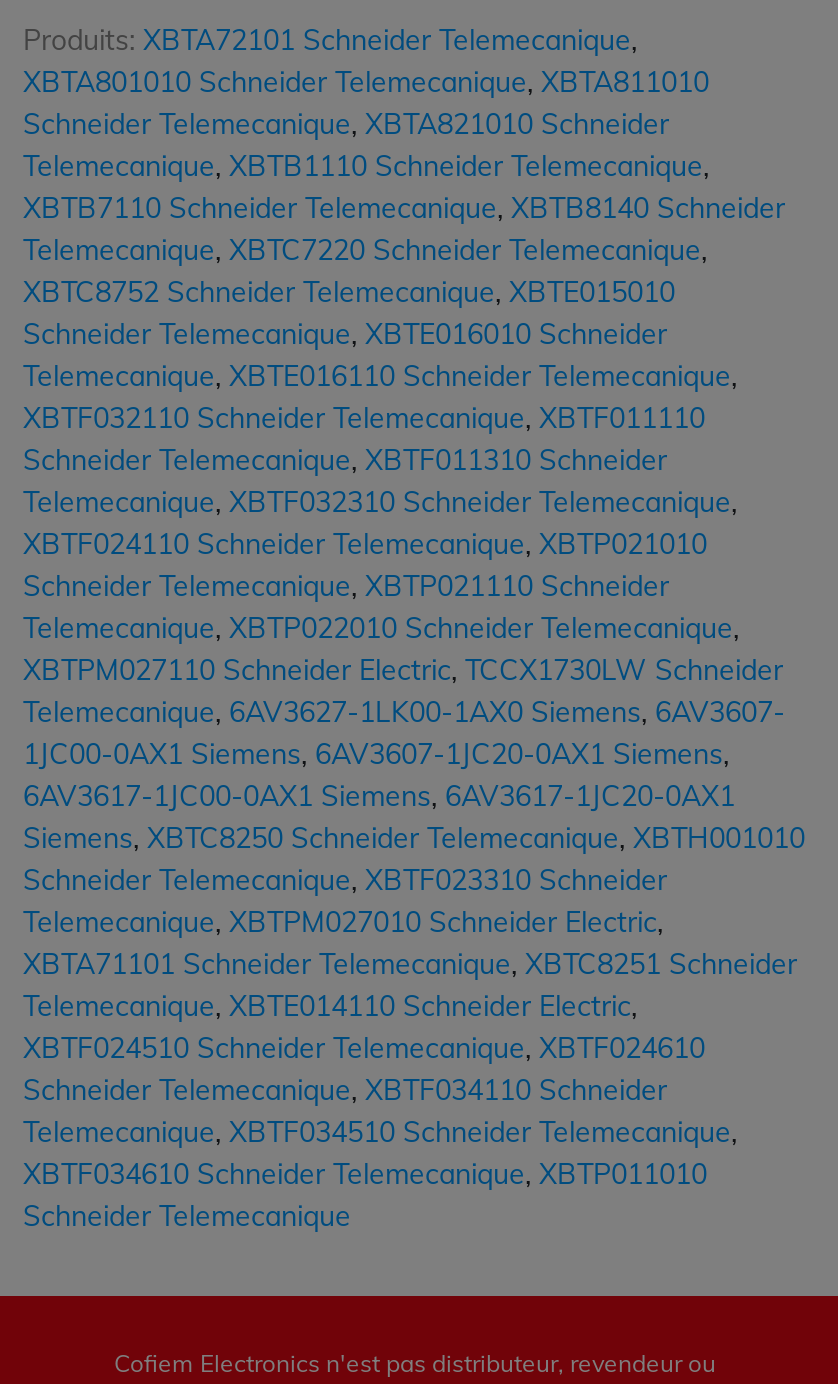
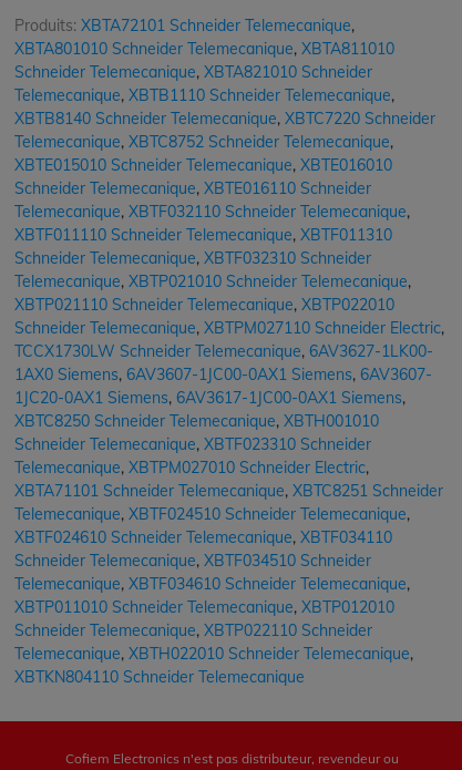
[23,190,805,856] XBTB7110 Schneider Telemecanique, XBTB8140 Schneider | Telemecanique, XBTC7220 Schneider Telemecanique, | XBTC8752 Schneider Telemecanique, XBTE015010 | Schneider Telemecanique, XBTE016010 Schneider | Telemecanique, XBTE016110 Schneider Telemecanique, | XBTF032110 Schneider Telemecanique, XBTF011110 | Schneider Telemecanique, XBTF011310 Schneider | Telemecanique, XBTF032310 Schneider Telemecanique, | XBTF024110 Schneider Telemecanique, XBTP021010 | Schneider Telemecanique, XBTP021110 Schneider | Telemecanique, XBTP022010 Schneider Telemecanique, | XBTPM027110 Schneider Electric, TCCX1730LW Schneider | Telemecanique, 6AV3627-1LK00-1AX0 Siemens, 6AV3607- | 1JC00-0AX1 Siemens, 6AV3607-1JC20-0AX1 Siemens, | 6AV3617-1JC00-0AX1 Siemens, 6AV3617-1JC20-0AX1 | Siemens, XBTC8250 Schneider Telemecanique, XBTH001010 -> [14,109,444,431] XBTB8140 Schneider Telemecanique, XBTC7220 Schneider | Telemecanique, XBTC8752 Schneider Telemecanique, | XBTE015010 Schneider Telemecanique, XBTE016010 | Schneider Telemecanique, XBTE016110 Schneider | Telemecanique, XBTF032110 Schneider Telemecanique, | XBTF011110 Schneider Telemecanique, XBTF011310 | Schneider Telemecanique, XBTF032310 Schneider | Telemecanique, XBTP021010 Schneider Telemecanique, | XBTP021110 Schneider Telemecanique, XBTP022010 | Schneider Telemecanique, XBTPM027110 Schneider Electric, | TCCX1730LW Schneider Telemecanique, 6AV3627-1LK00- | 1AX0 Siemens, 6AV3607-1JC00-0AX1 Siemens, 6AV3607- | 1JC20-0AX1 Siemens, 6AV3617-1JC00-0AX1 Siemens, | XBTC8250 Schneider Telemecanique, XBTH001010
moved [23,862,797,982] -> [14,435,443,501]: Schneider Telemecanique, XBTF023310 Schneider | Telemecanique, XBTPM027010 Schneider Electric, | XBTA71101 Schneider Telemecanique, XBTC8251 Schneider
[23,988,737,1234] Telemecanique, XBTE014110 Schneider Electric, | XBTF024510 Schneider Telemecanique, XBTF024610 | Schneider Telemecanique, XBTF034110 Schneider | Telemecanique, XBTF034510 Schneider Telemecanique, | XBTF034610 Schneider Telemecanique, XBTP011010 | Schneider Telemecanique -> [14,504,413,687] Telemecanique, XBTF024510 Schneider Telemecanique, | XBTF024610 Schneider Telemecanique, XBTF034110 | Schneider Telemecanique, XBTF034510 Schneider | Telemecanique, XBTF034610 Schneider Telemecanique, | XBTP011010 Schneider Telemecanique, XBTP012010 | Schneider Telemecanique, XBTP022110 Schneider | Telemecanique, XBTH022010 Schneider Telemecanique, | XBTKN804110 Schneider Telemecanique

